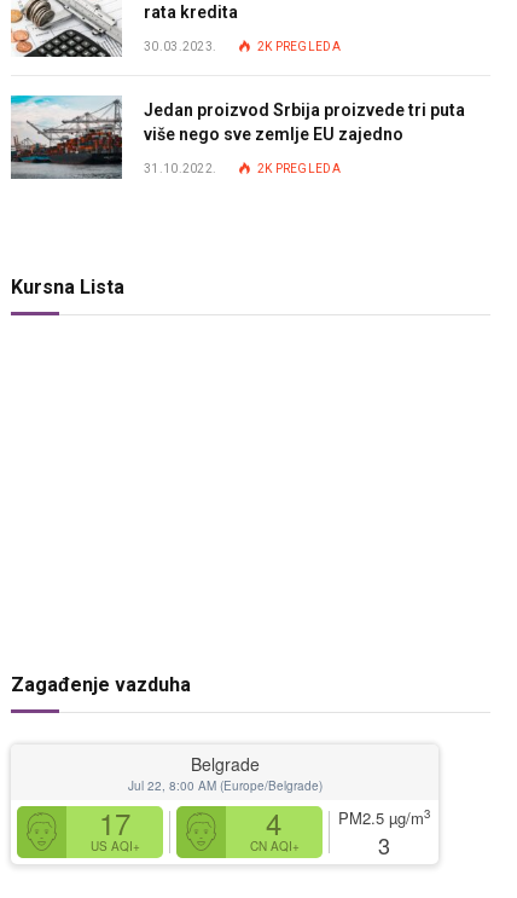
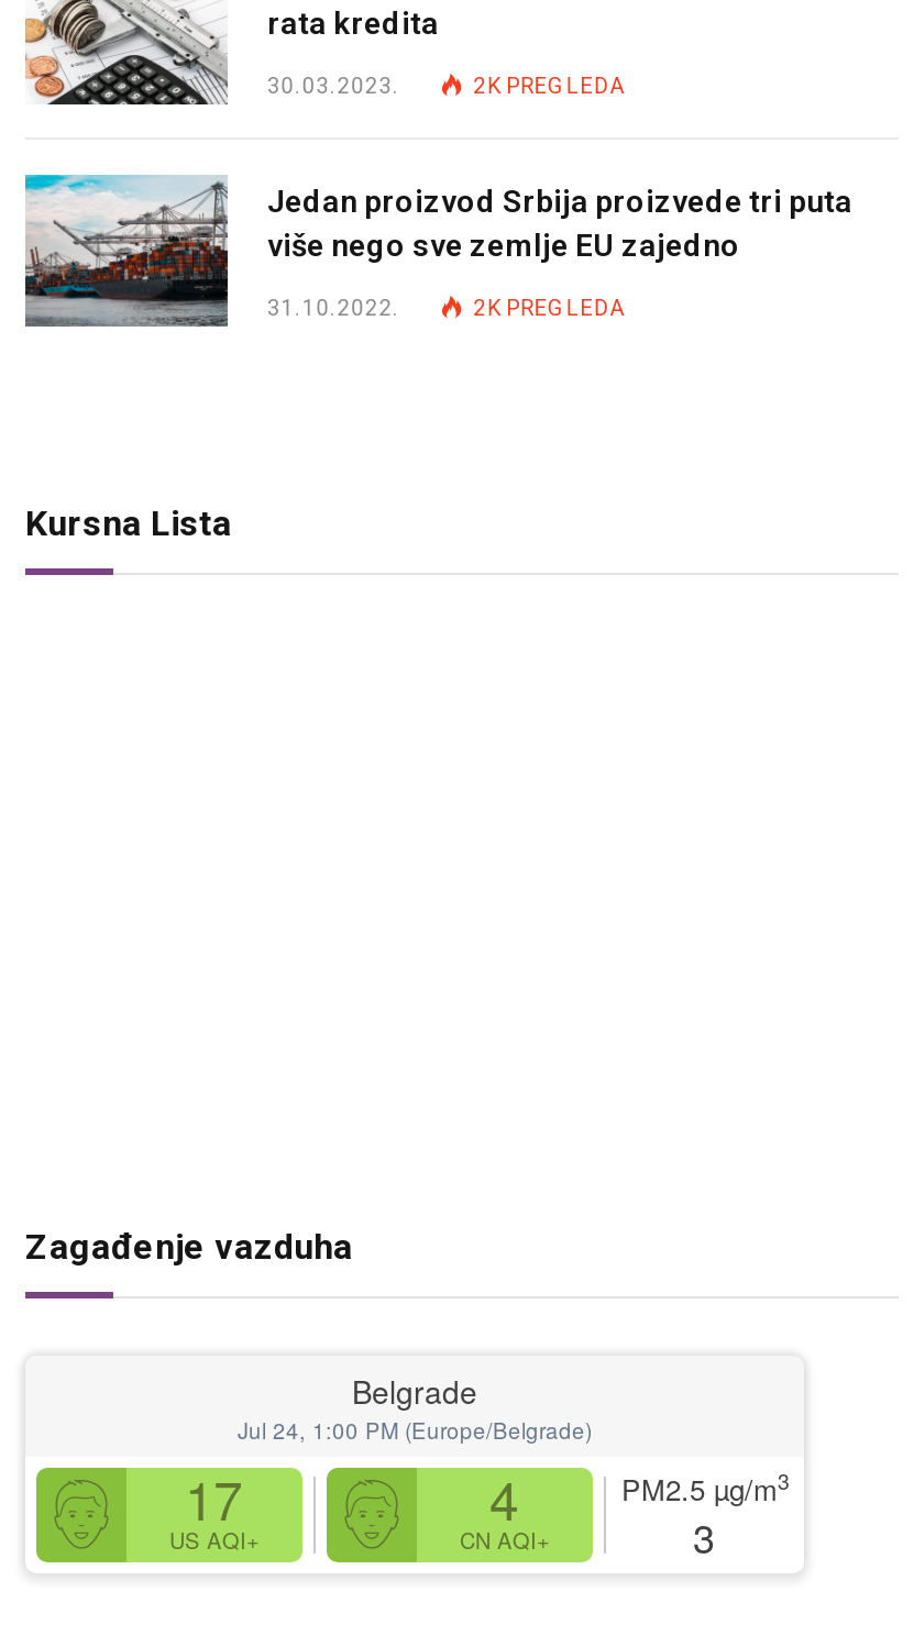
[127,778,322,795] Jul 22, 8:00 AM (Europe/Belgrade) -> [238,1415,592,1446] Jul 24, 1:00 PM (Europe/Belgrade)

